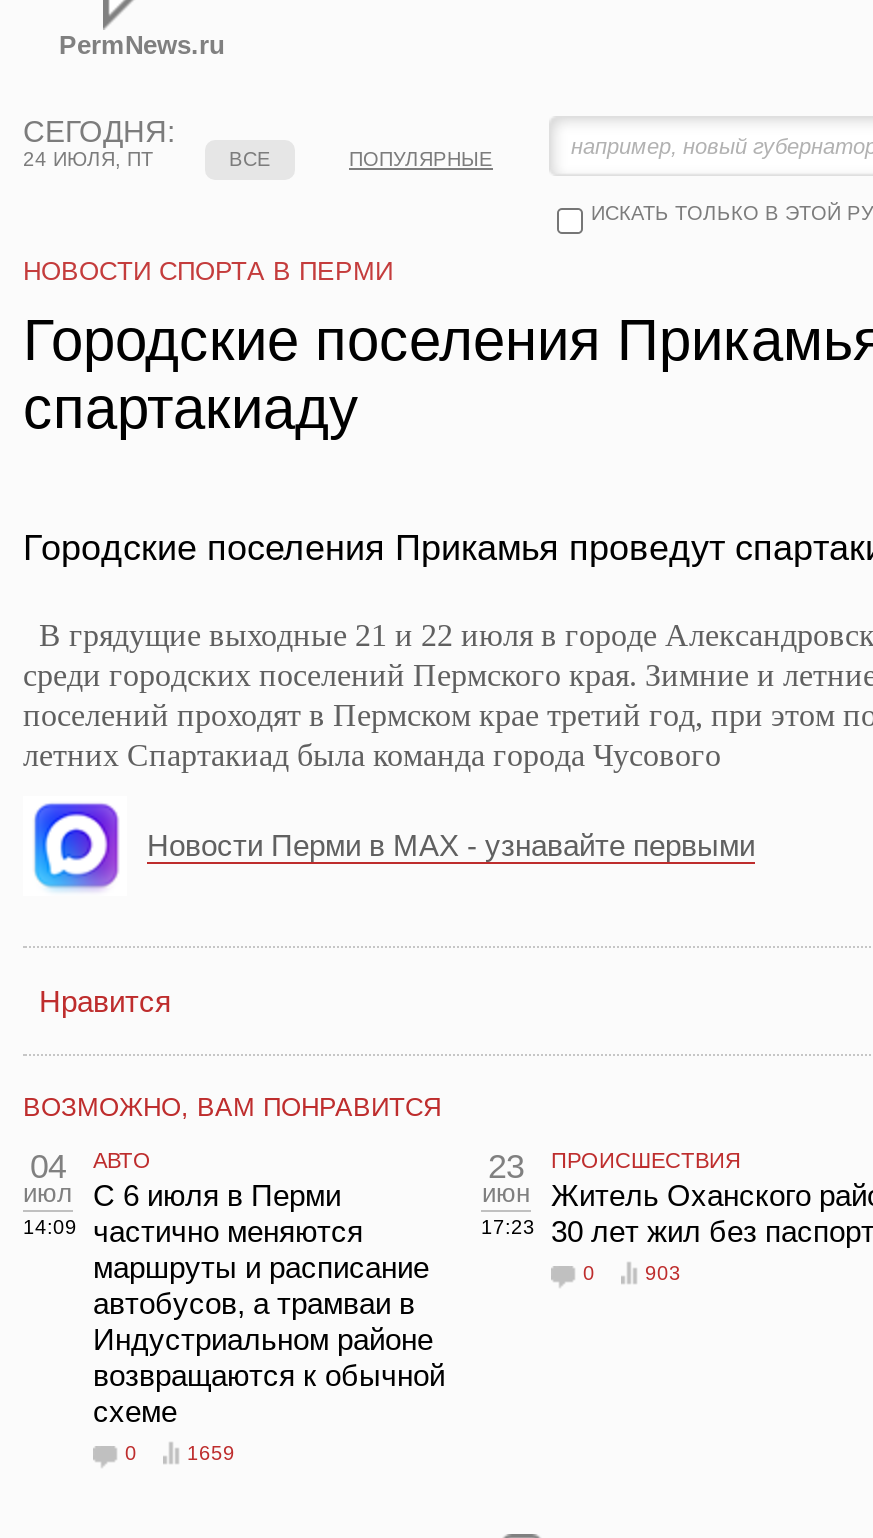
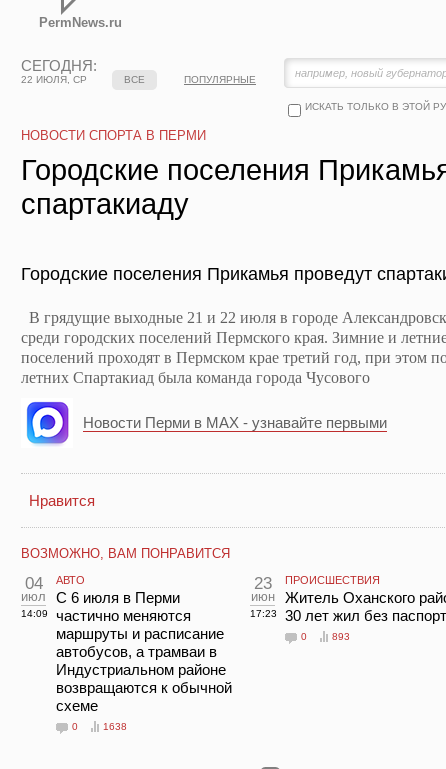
[23,148,153,170] 24 ИЮЛЯ, ПТ -> [21,74,87,85] 22 ИЮЛЯ, СР
[645,1262,681,1284] 903 -> [332,631,350,642] 893
[187,1442,235,1464] 1659 -> [103,721,127,732] 1638

